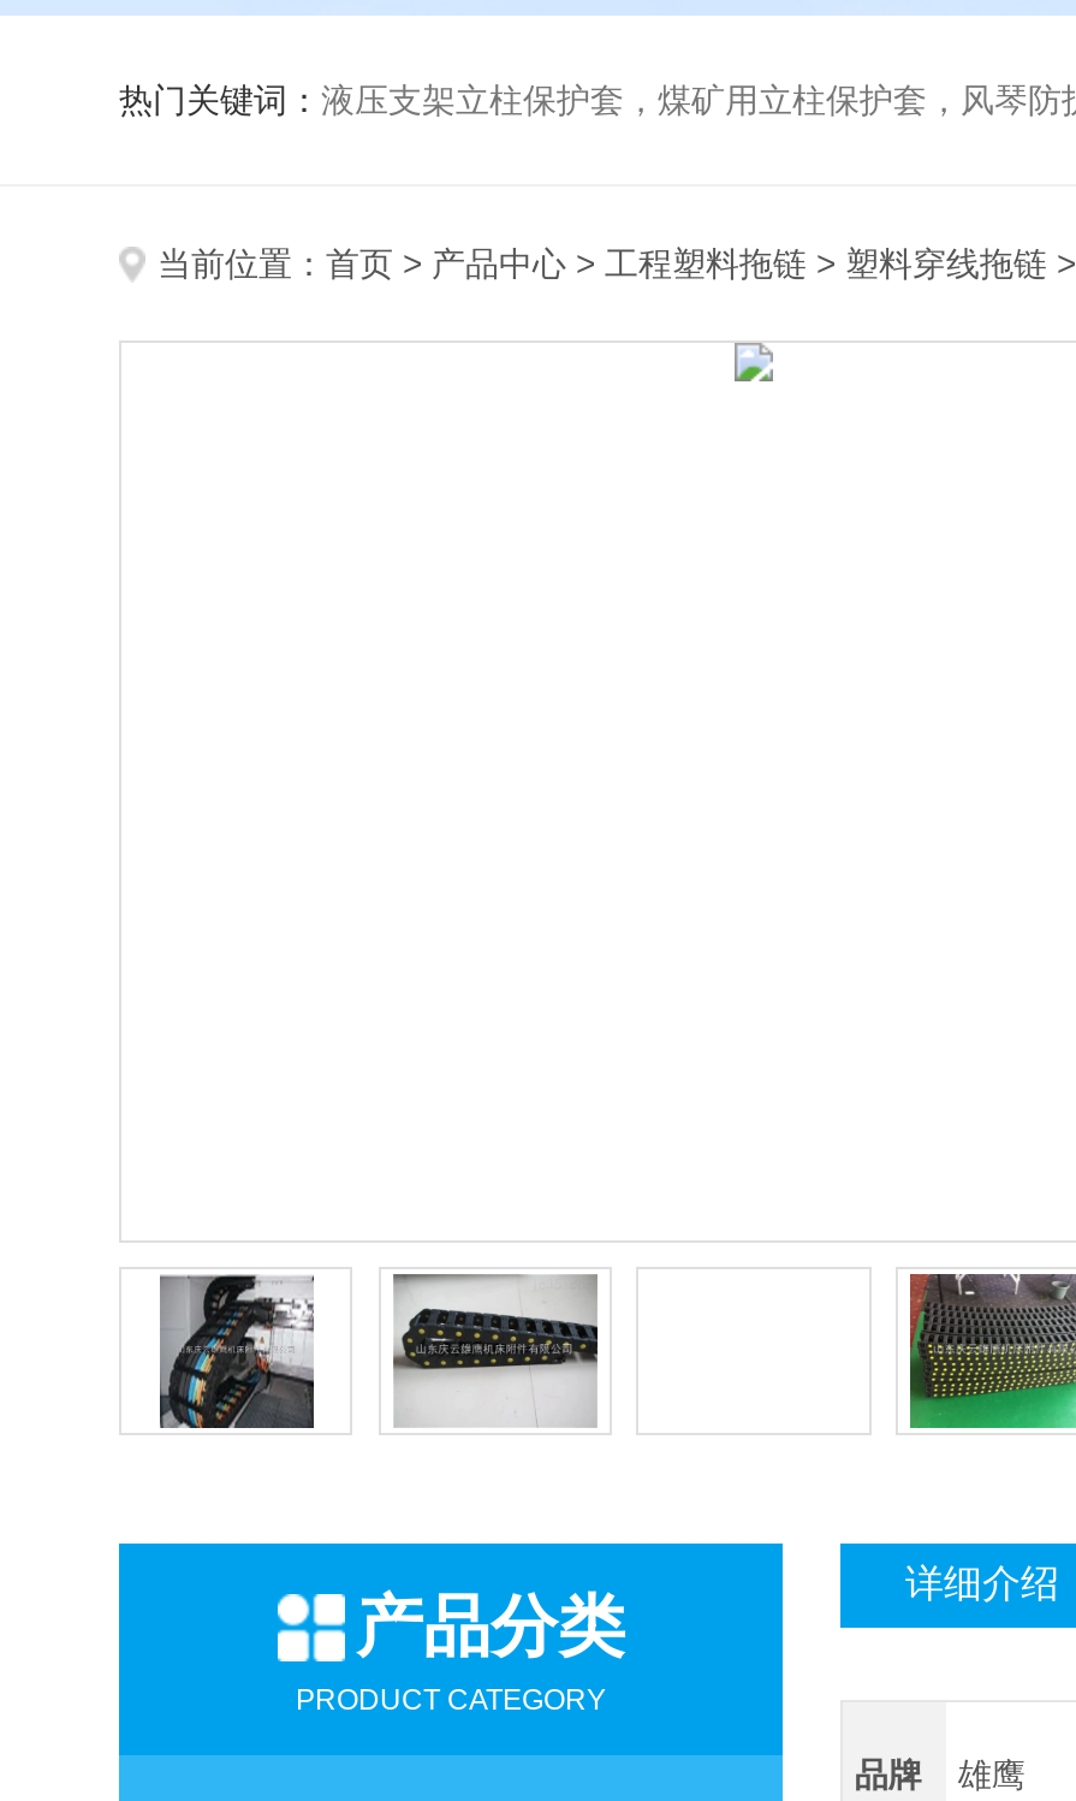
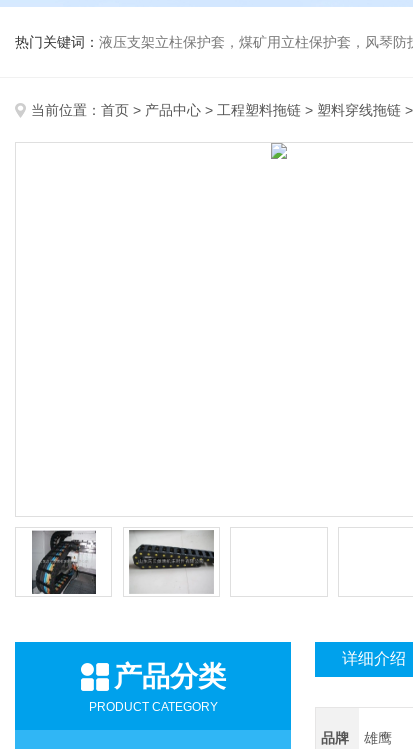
[908,1272,1069,1430] [image] -> none

